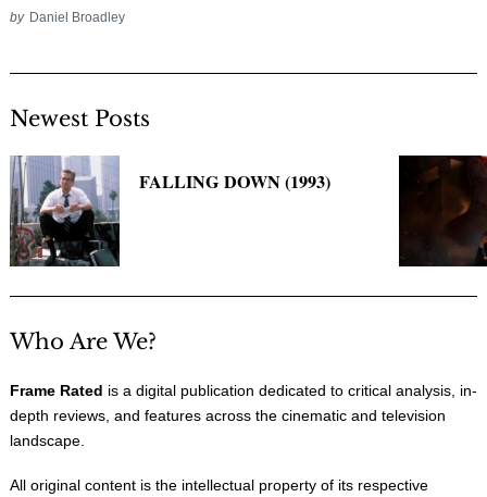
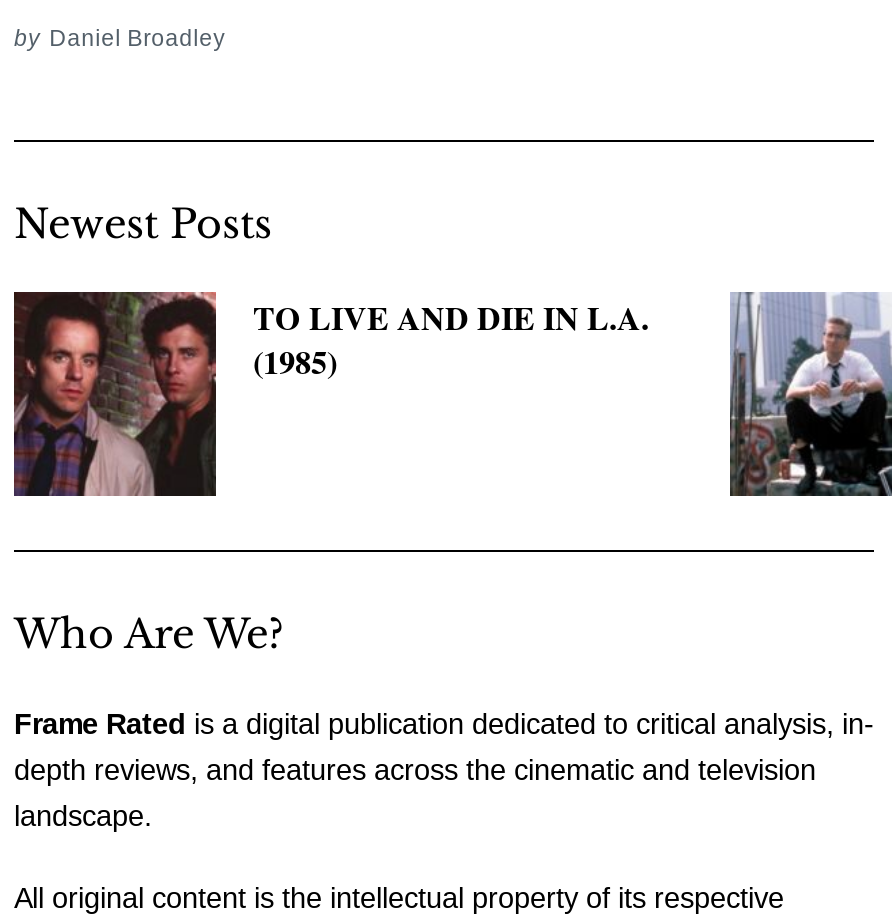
[10,154,331,266] [image] | FALLING DOWN (1993) -> [12,290,649,498] [image] | TO LIVE AND DIE IN L.A. | (1985)
[398,154,484,266] [image] -> [728,292,886,498] [image]

